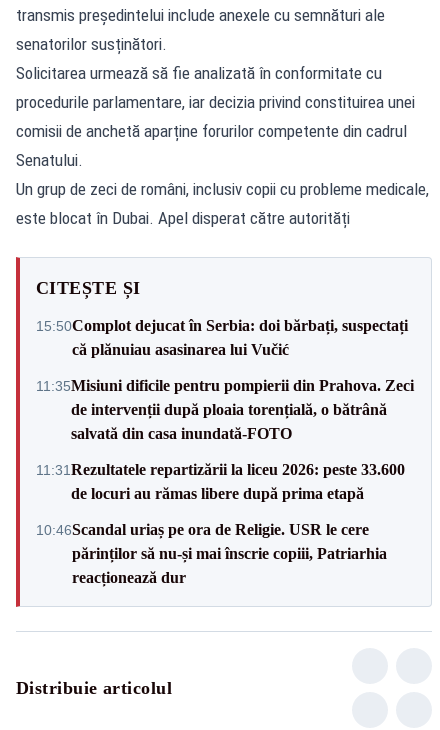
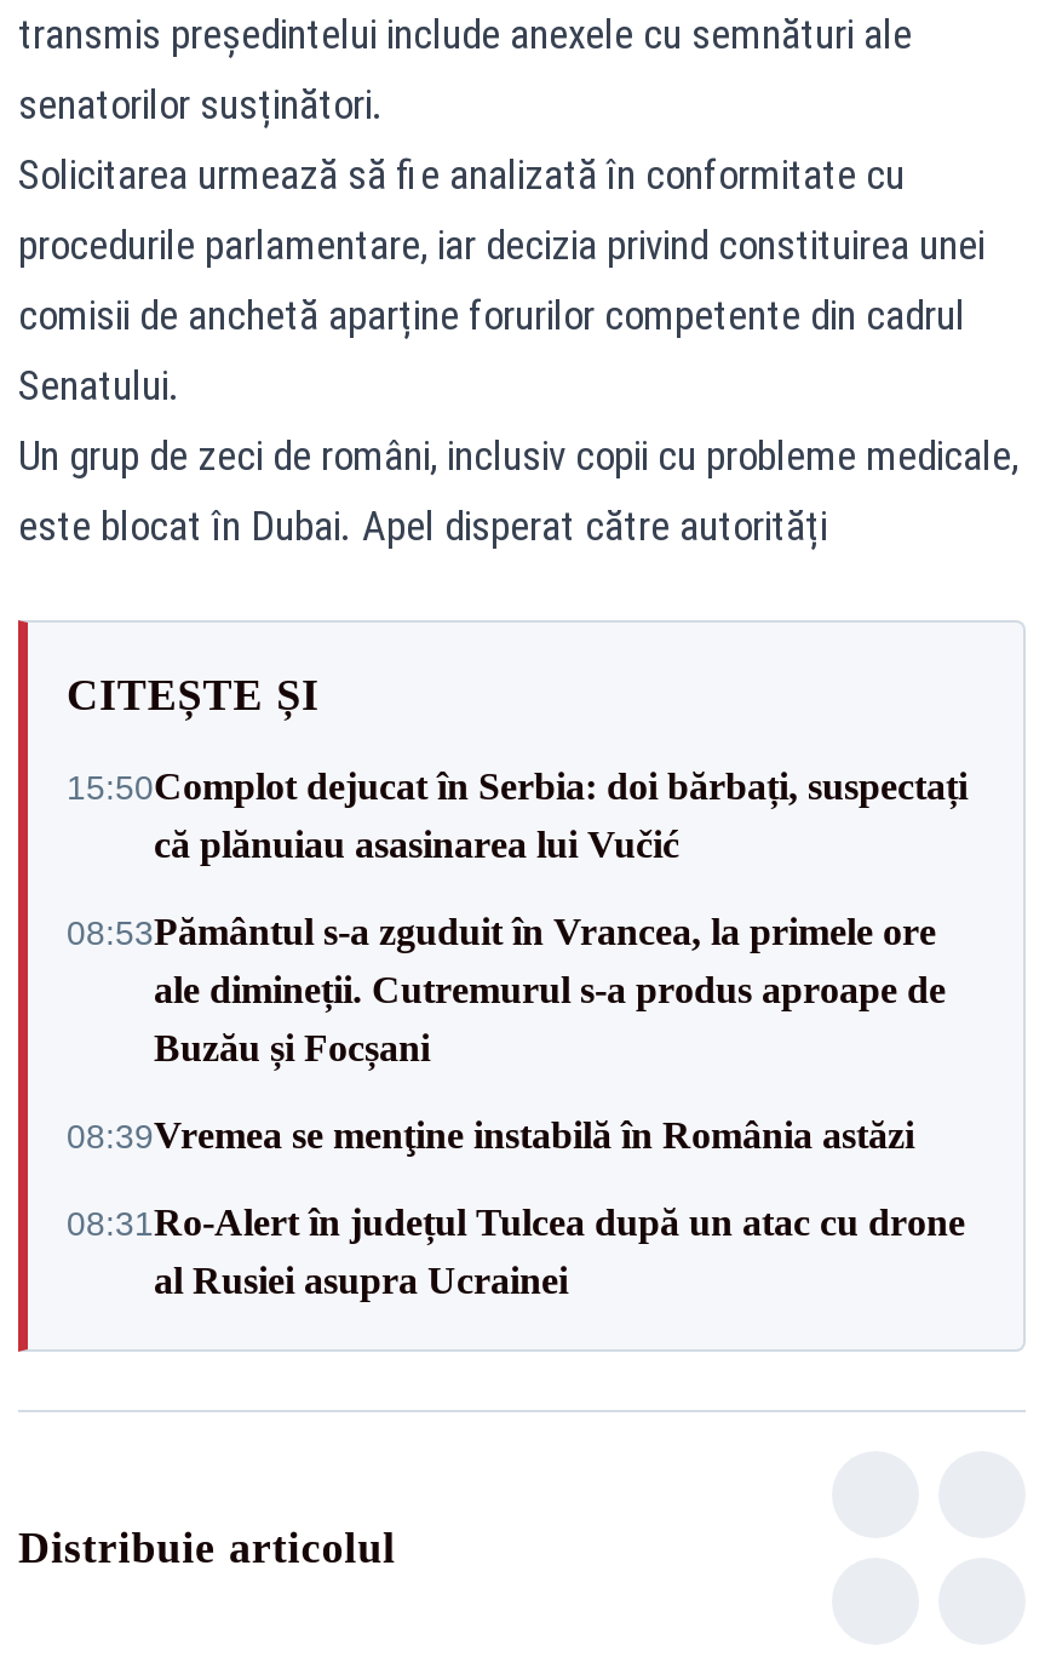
[36,376,414,441] 11:35Misiuni dificile pentru pompierii din Prahova. Zeci | de intervenții după ploaia torențială, o bătrână | salvată din casa inundată-FOTO -> [67,912,946,1070] 08:53Pământul s-a zguduit în Vrancea, la primele ore | ale dimineții. Cutremurul s-a produs aproape de | Buzău și Focșani
[36,460,405,501] 11:31 Rezultatele repartizării la liceu 2026: peste 33.600 | de locuri au rămas libere după prima etapă -> [67,1116,914,1157] 08:39Vremea se menţine instabilă în România astăzi
[36,520,387,585] 10:46Scandal uriaș pe ora de Religie. USR le cere | părinților să nu-și mai înscrie copiii, Patriarhia | reacționează dur -> [67,1203,965,1302] 08:31Ro-Alert în județul Tulcea după un atac cu drone | al Rusiei asupra Ucrainei

